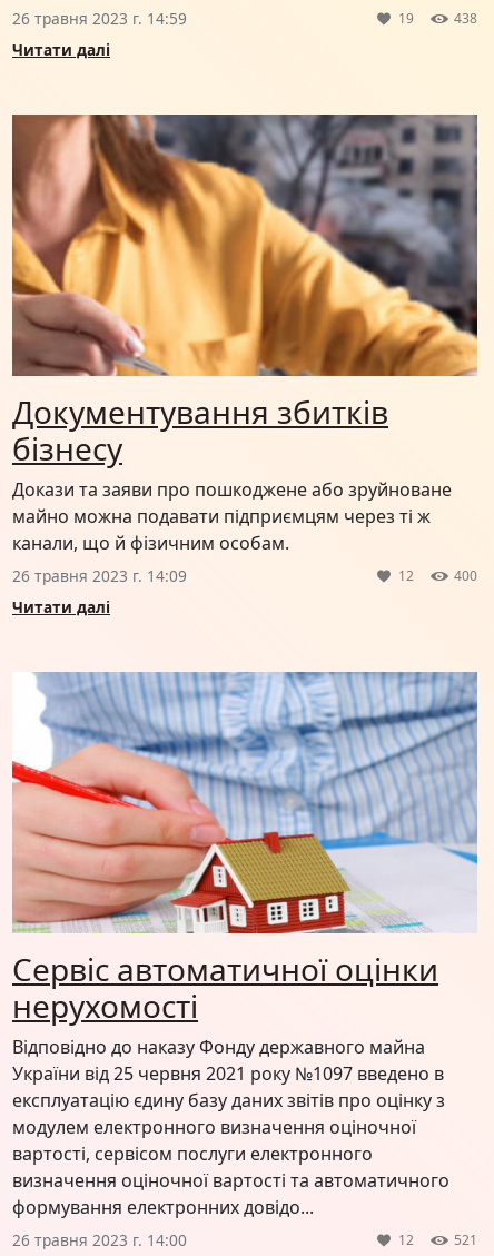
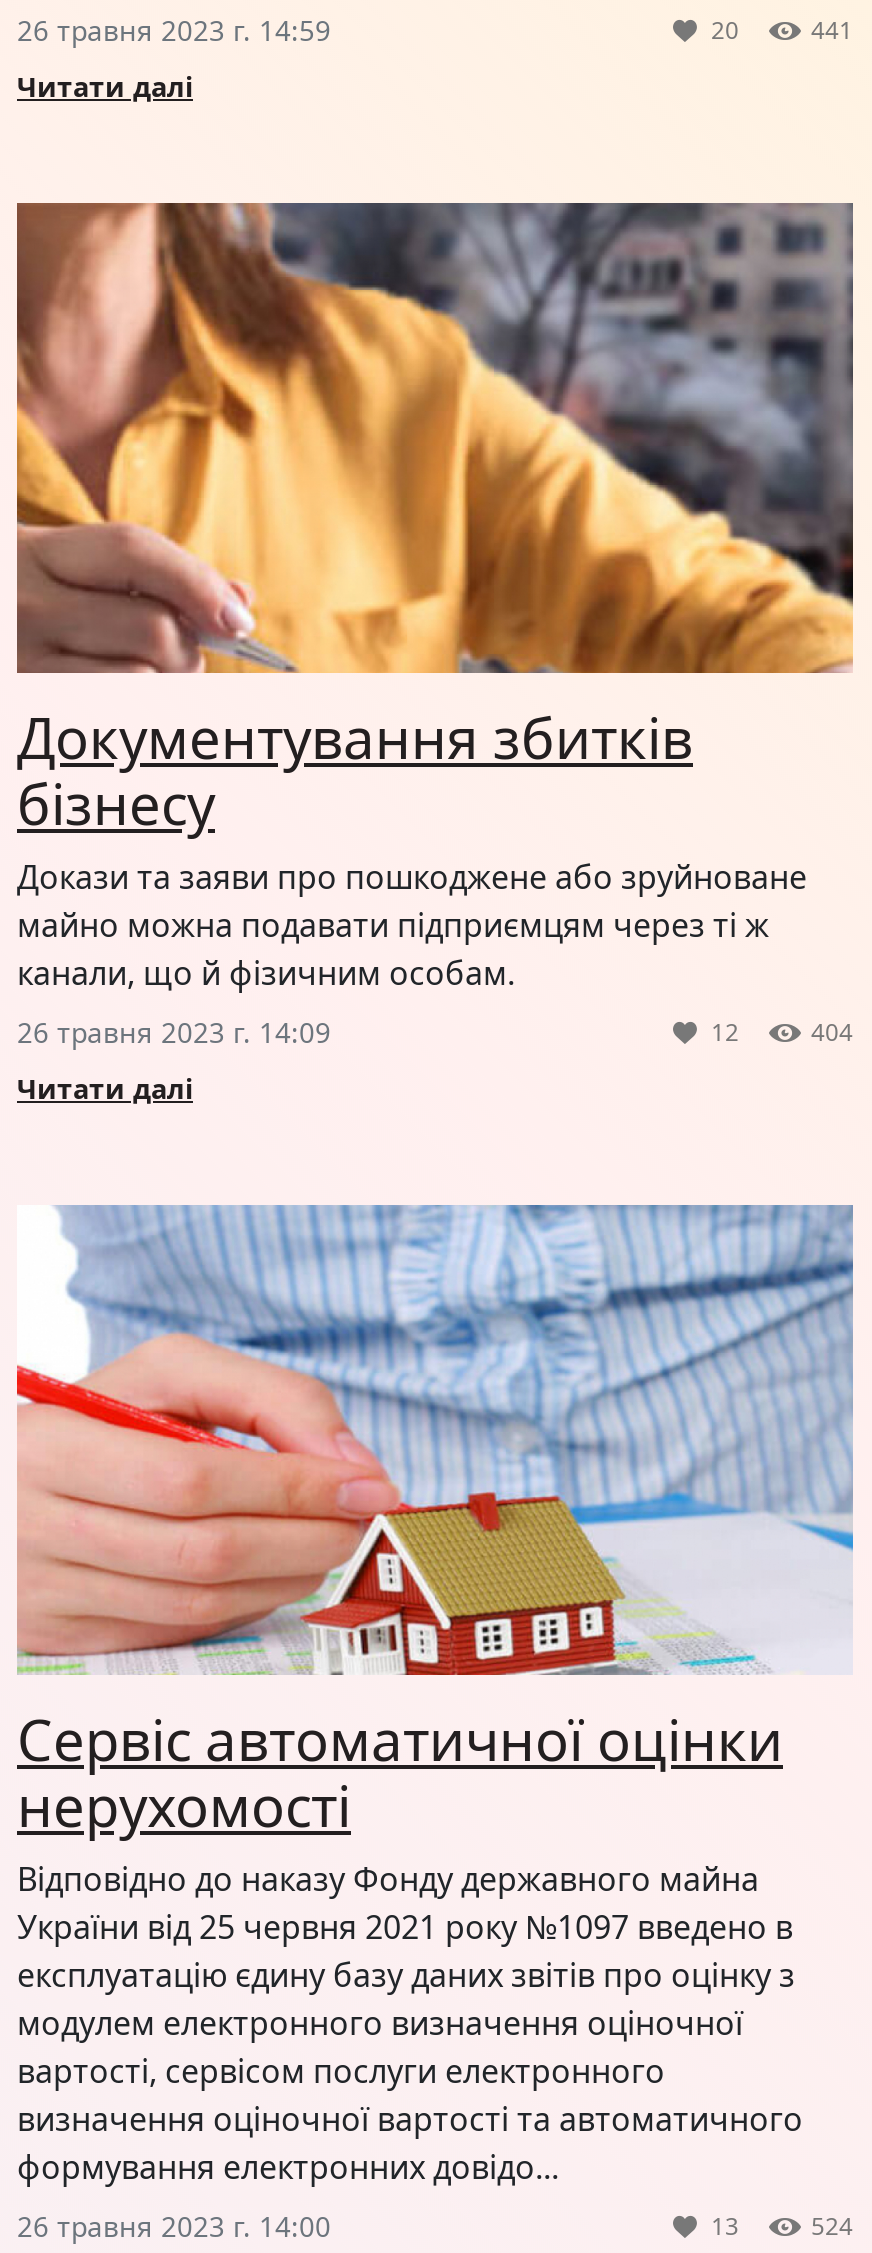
[398,8,414,27] 19 -> [711,12,739,46] 20
[454,8,477,27] 438 -> [811,12,853,46] 441
[454,566,477,585] 400 -> [811,1015,853,1049] 404
[398,1230,414,1249] 12 -> [711,2209,739,2243] 13
[454,1230,477,1249] 521 -> [811,2209,853,2243] 524

